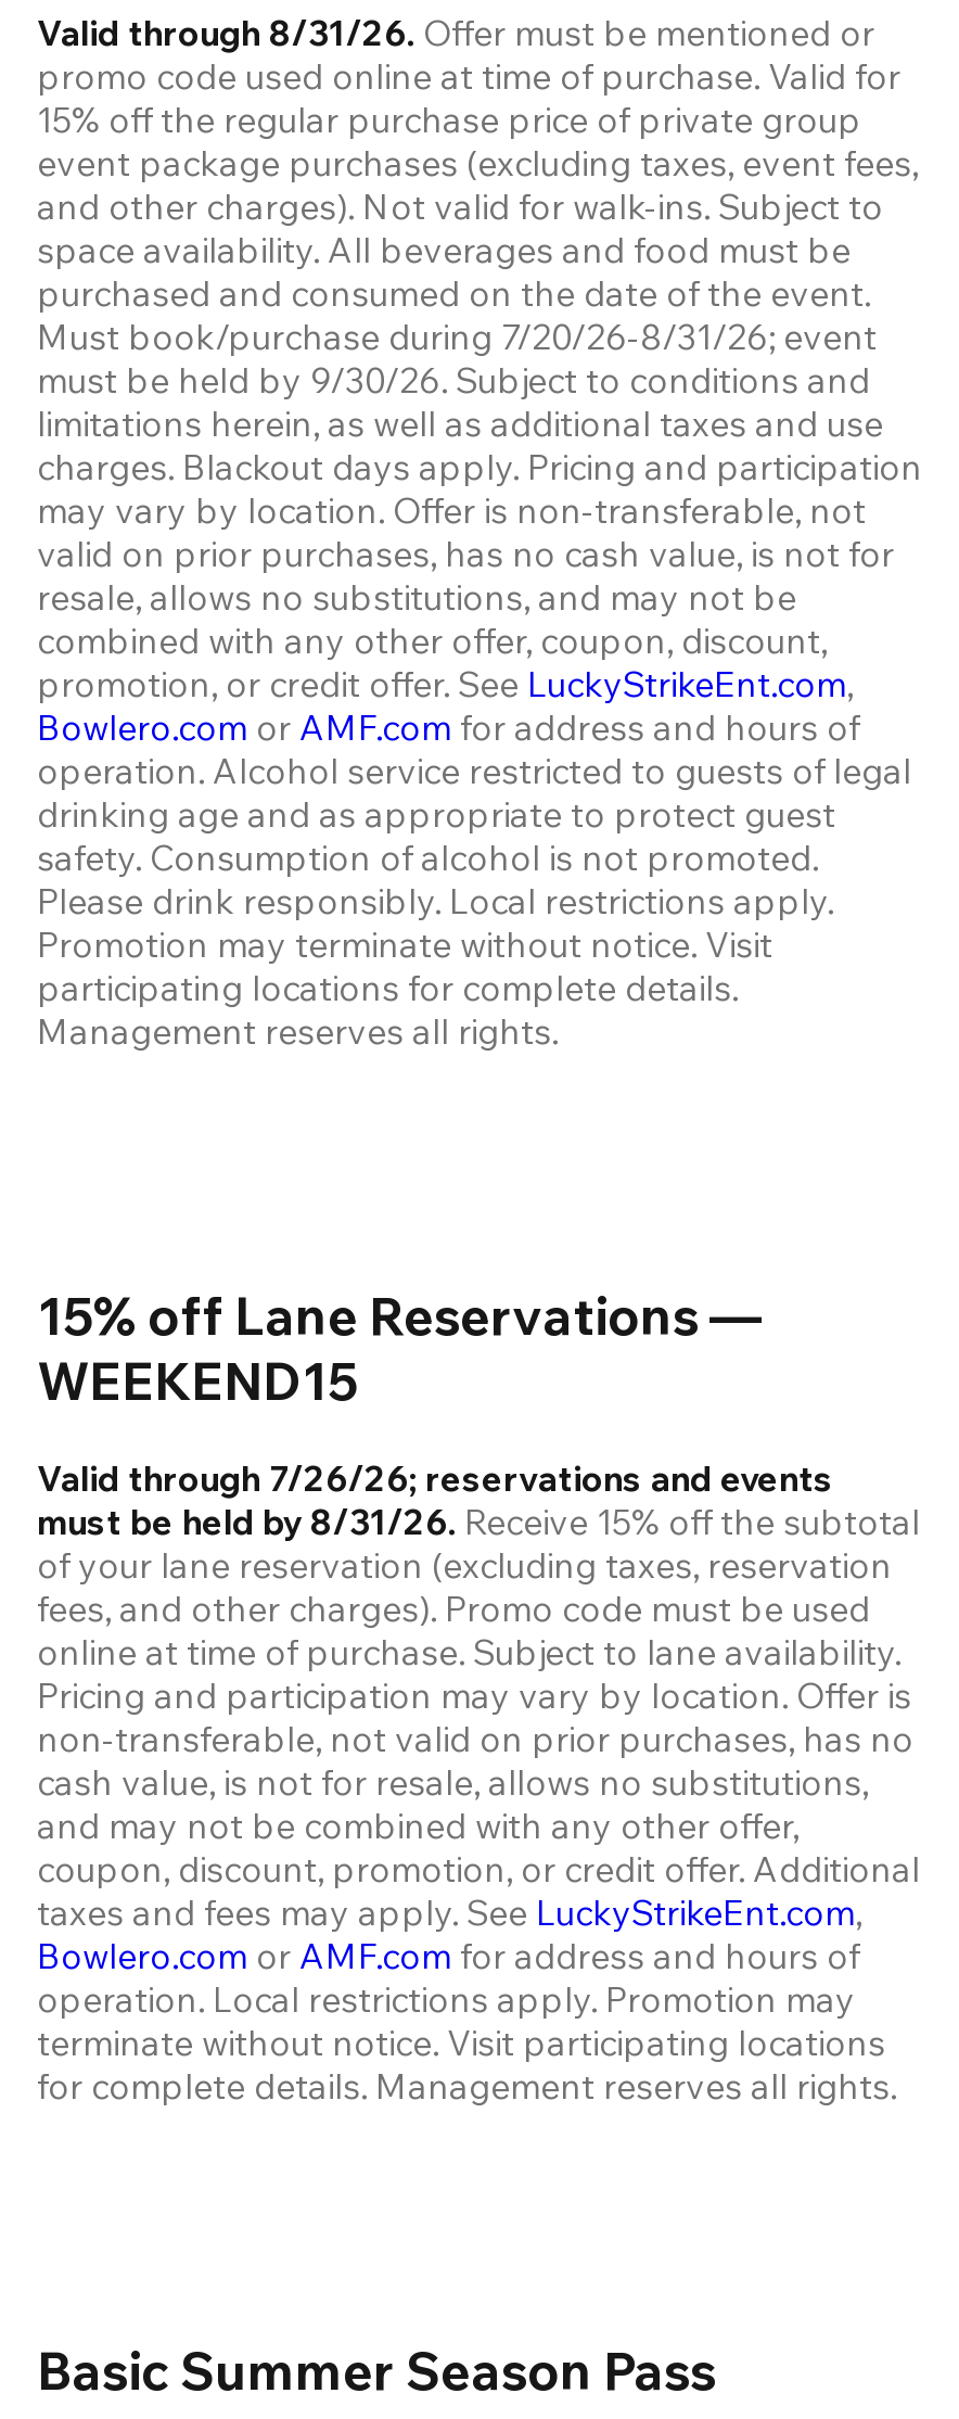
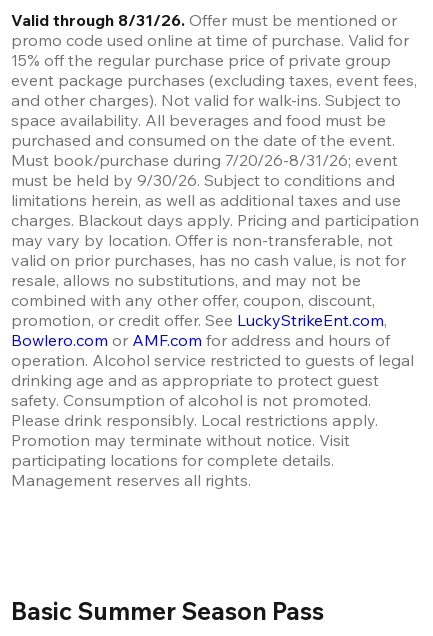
[37,1283,920,2108] 15% off Lane Reservations — | WEEKEND15 | Valid through 7/26/26; reservations and events | must be held by 8/31/26. Receive 15% off the subtotal | of your lane reservation (excluding taxes, reservation | fees, and other charges). Promo code must be used | online at time of purchase. Subject to lane availability. | Pricing and participation may vary by location. Offer is | non-transferable, not valid on prior purchases, has no | cash value, is not for resale, allows no substitutions, | and may not be combined with any other offer, | coupon, discount, promotion, or credit offer. Additional | taxes and fees may apply. See LuckyStrikeEnt.com , | Bowlero.com or AMF.com for address and hours of | operation. Local restrictions apply. Promotion may | terminate without notice. Visit participating locations | for complete details. Management reserves all rights. -> none

